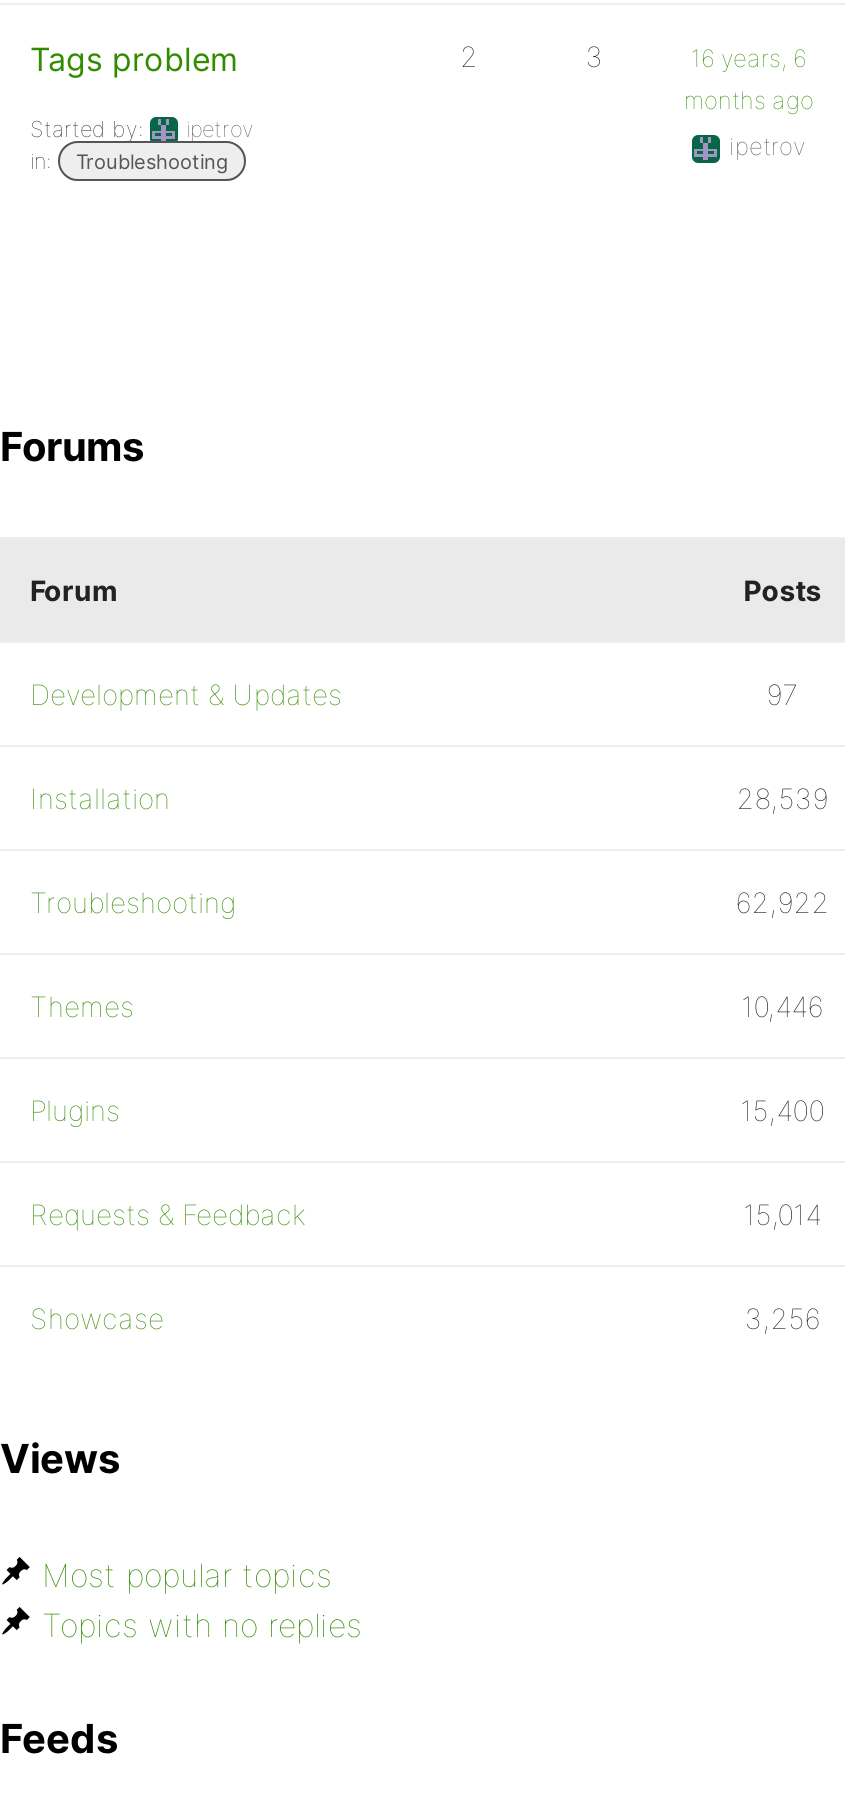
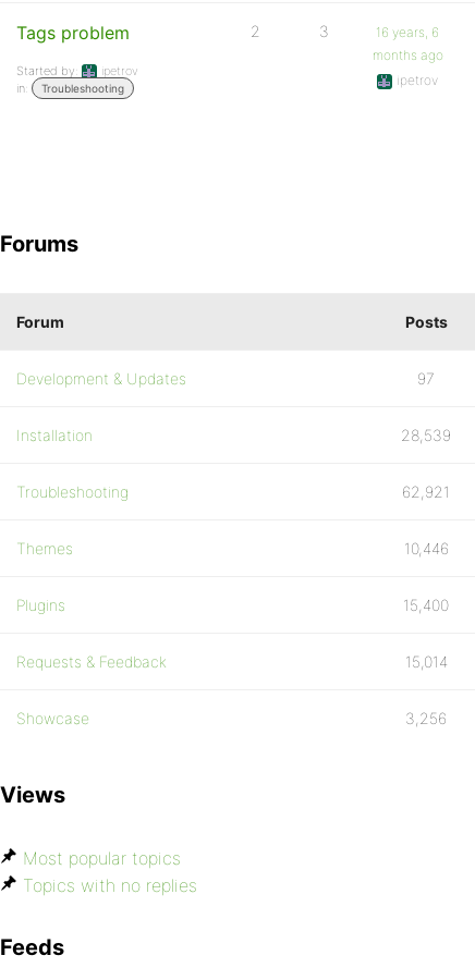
[735,885,829,919] 62,922 -> [402,482,450,501] 62,921

